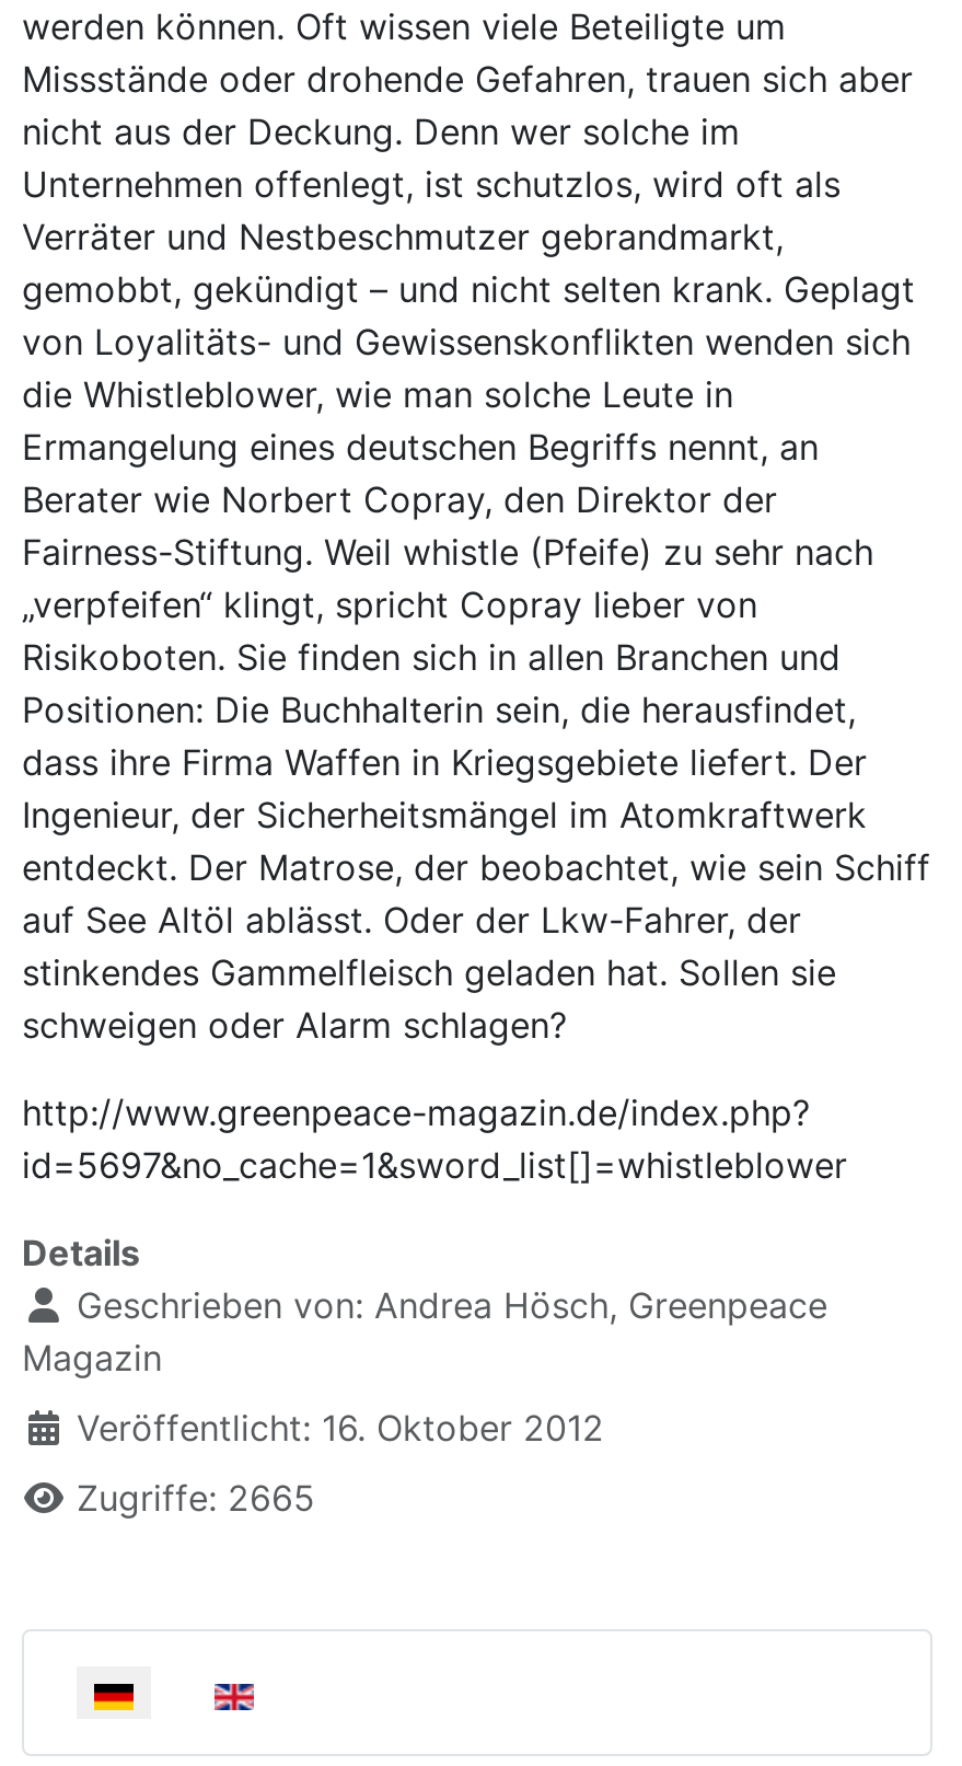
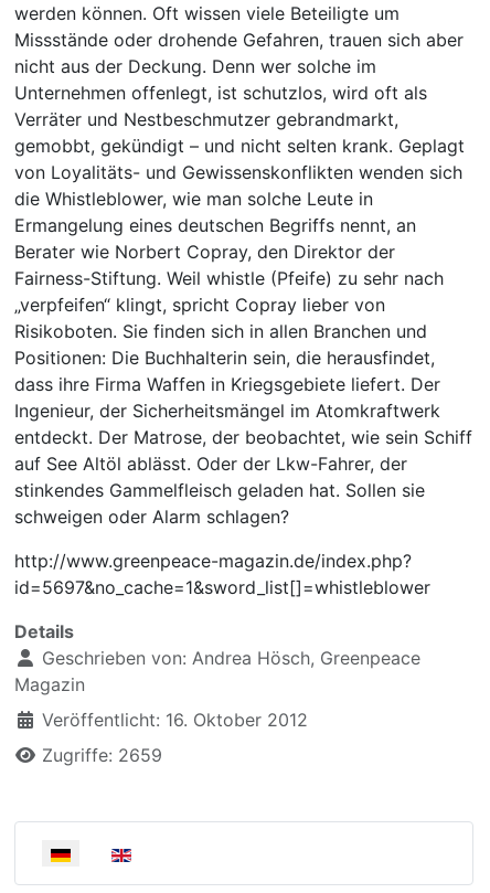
[77,1476,315,1520] Zugriffe: 2665 -> [42,744,162,766] Zugriffe: 2659

